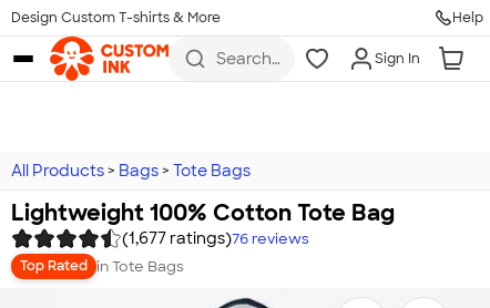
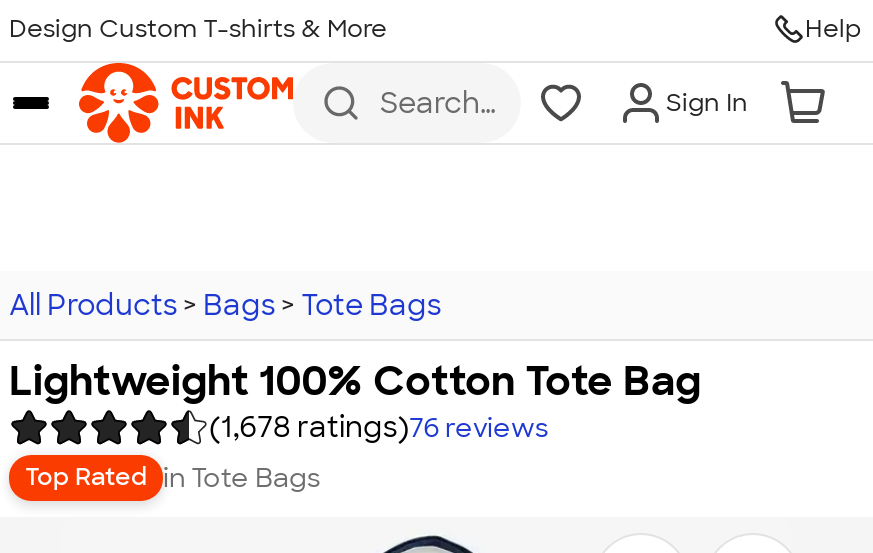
[122,228,309,248] (1,677 ratings)76 reviews -> [209,408,549,445] (1,678 ratings)76 reviews

